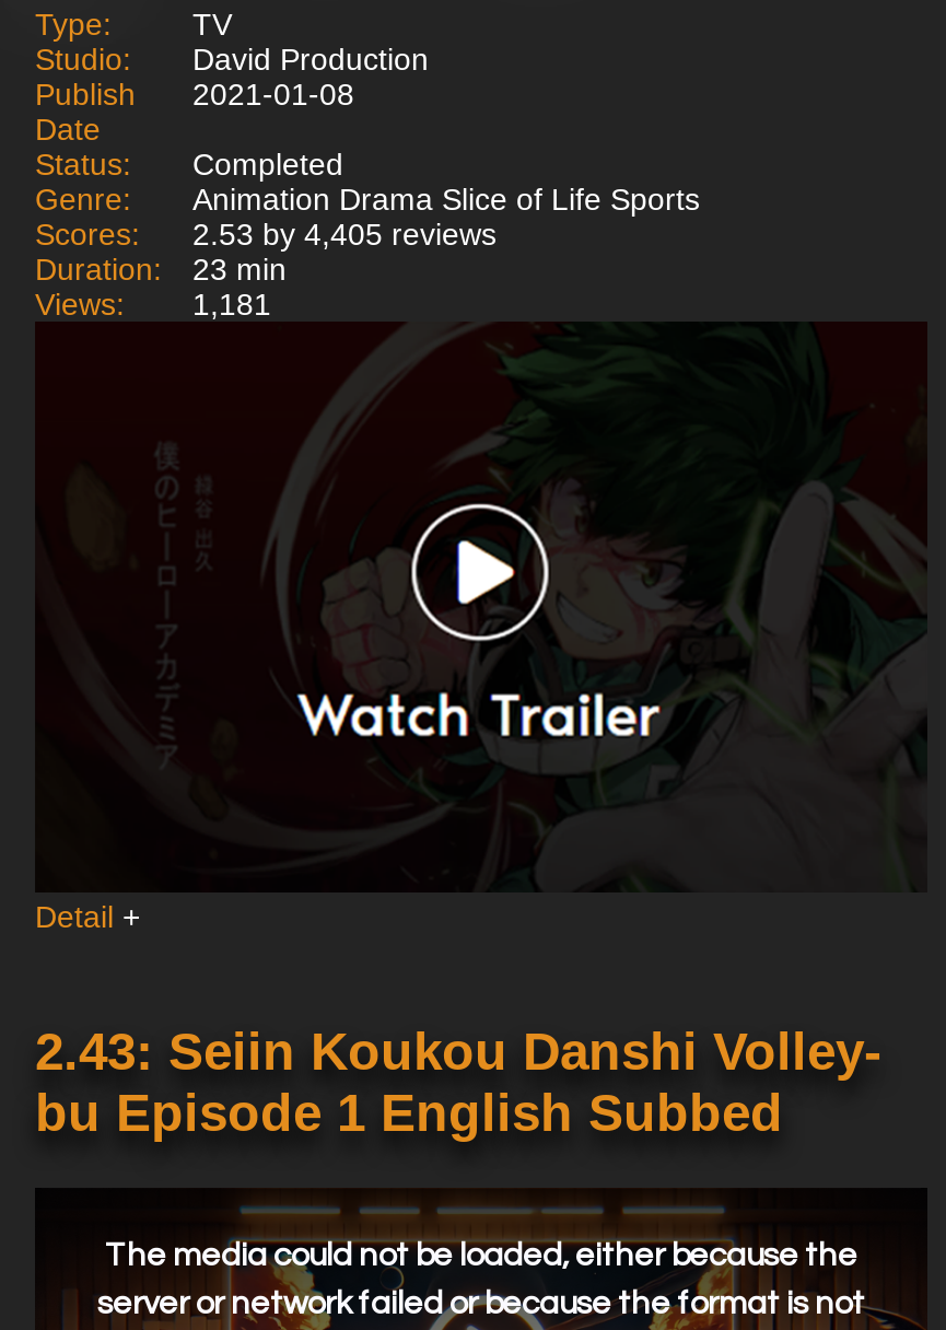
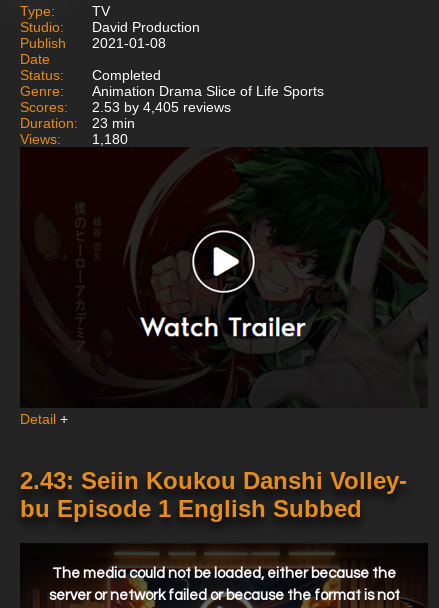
[35,286,271,321] Views: 1,181 -> [20,131,128,147] Views: 1,180

